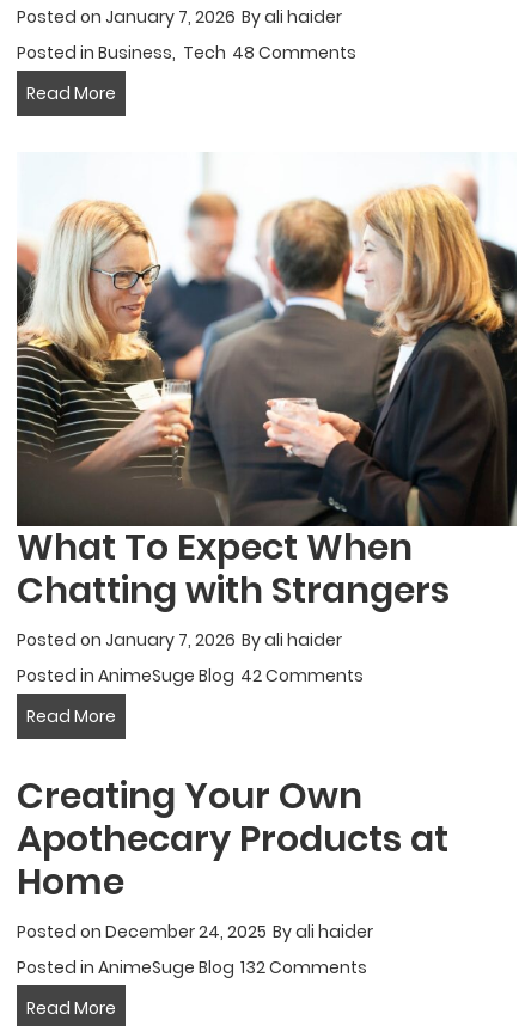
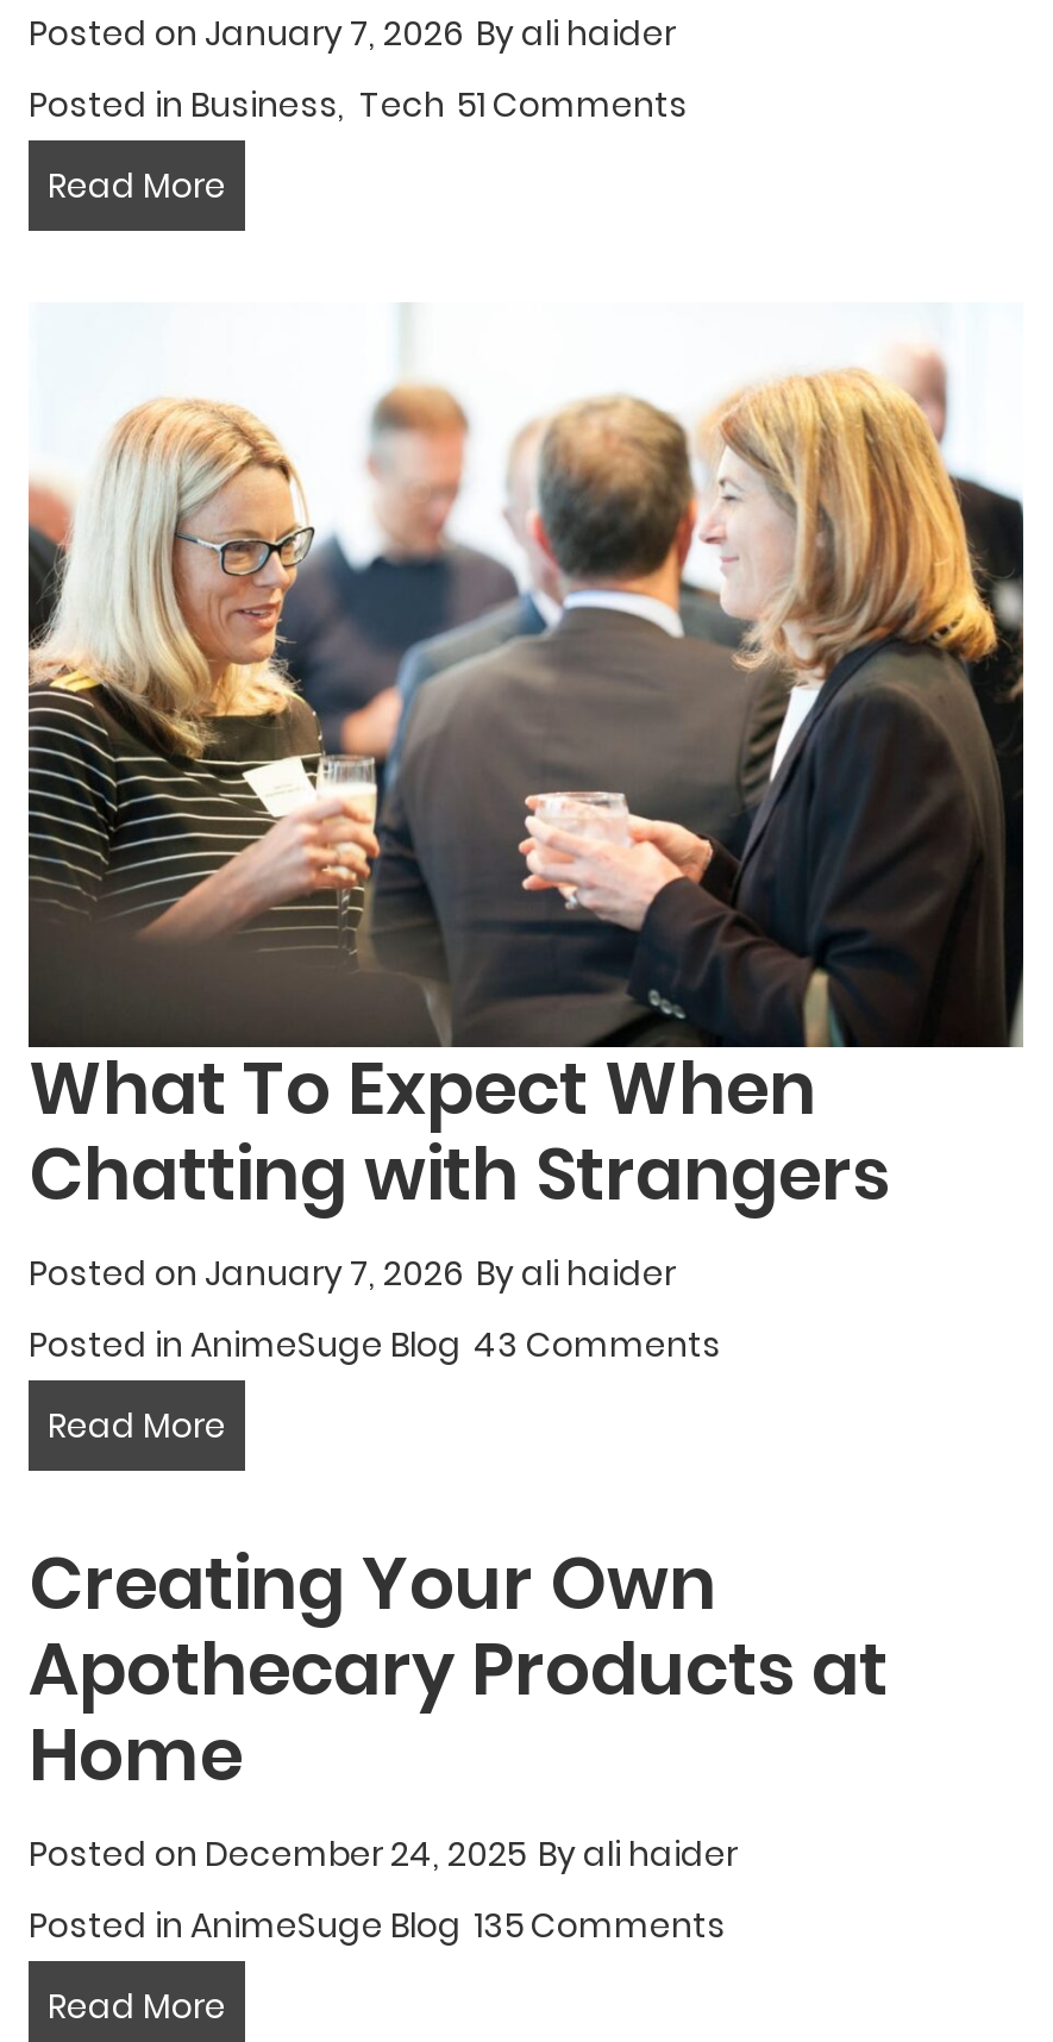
[17,40,356,64] Posted in Business, Tech 48 Comments -> [29,80,688,127] Posted in Business, Tech 51 Comments
[17,664,364,688] Posted in AnimeSuge Blog 42 Comments -> [29,1321,721,1368] Posted in AnimeSuge Blog 43 Comments
[17,955,367,979] Posted in AnimeSuge Blog 132 Comments -> [29,1902,726,1949] Posted in AnimeSuge Blog 135 Comments

